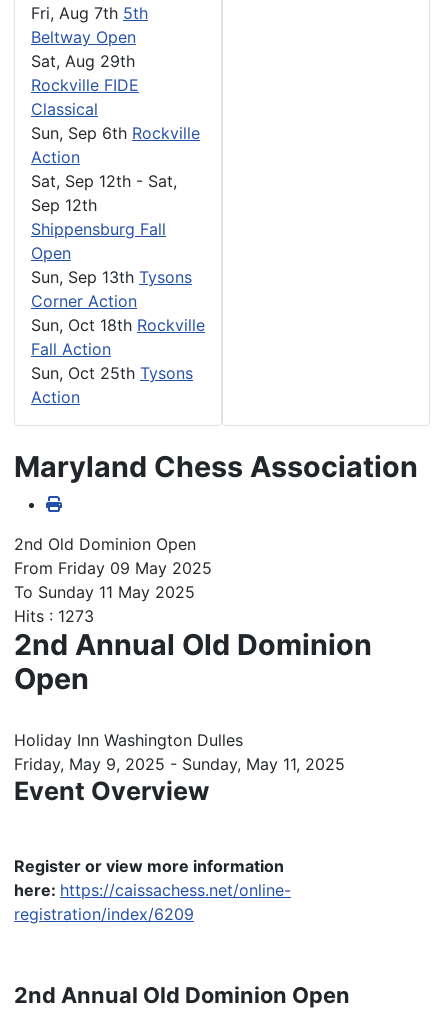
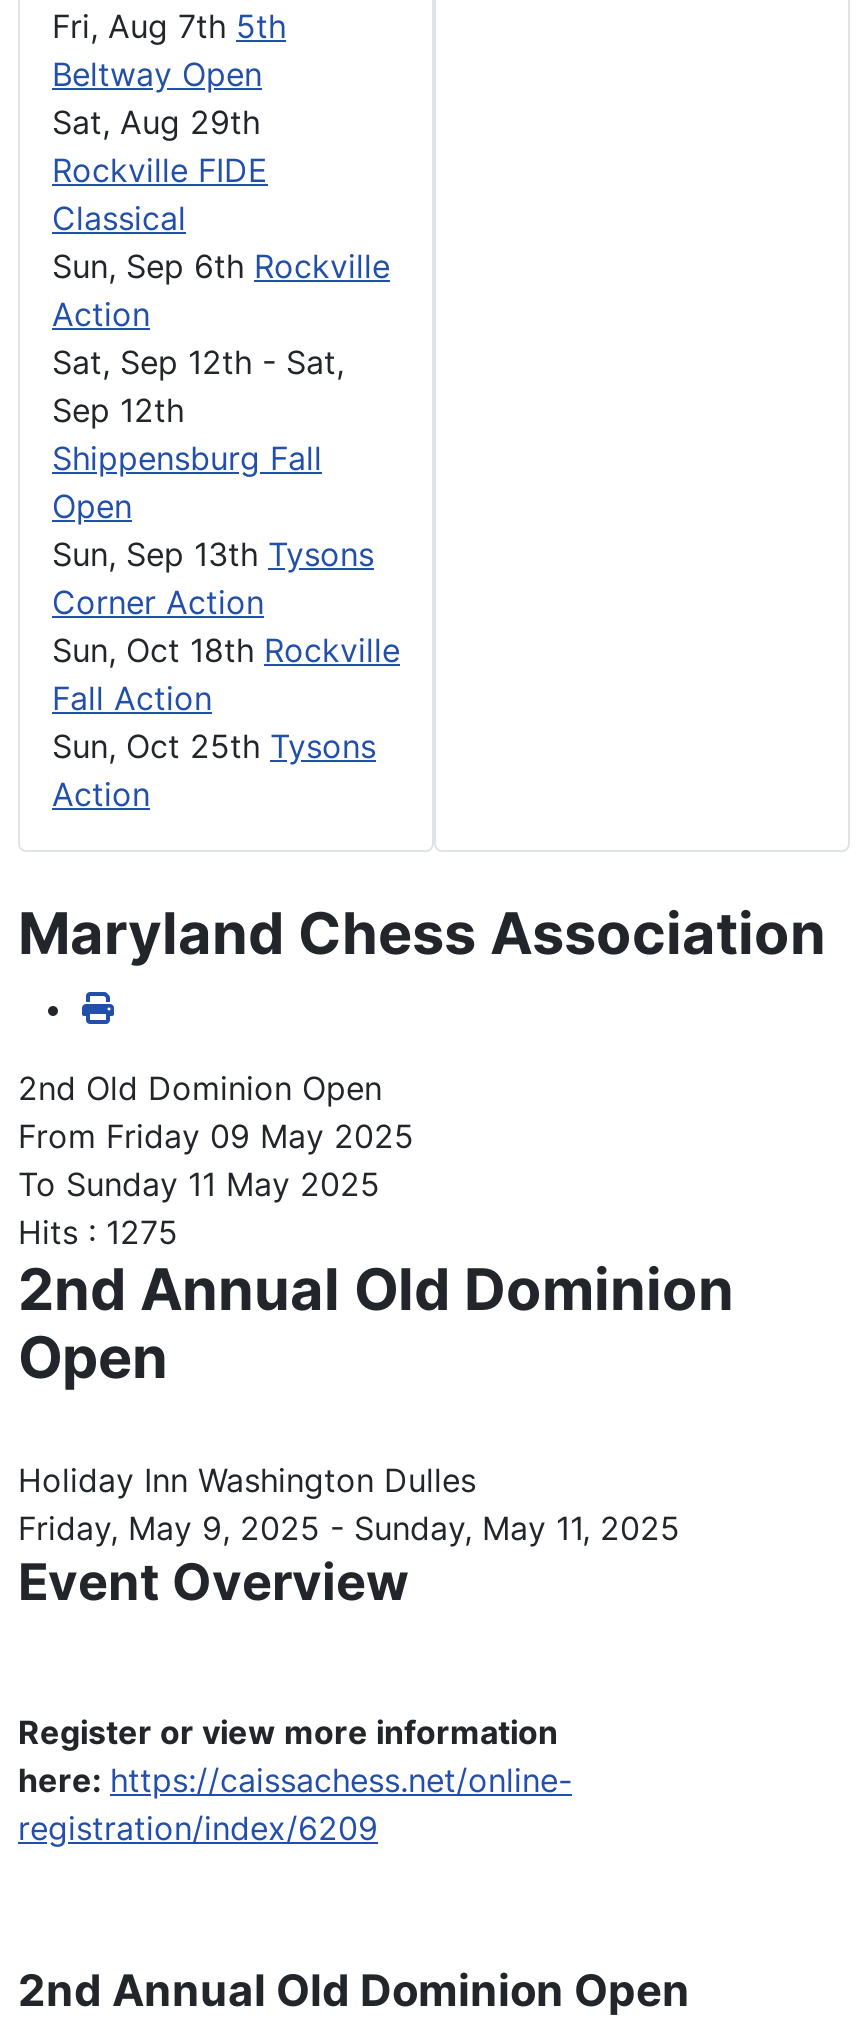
[14,606,94,626] Hits: 1273 -> [18,1211,178,1251] Hits: 1275

